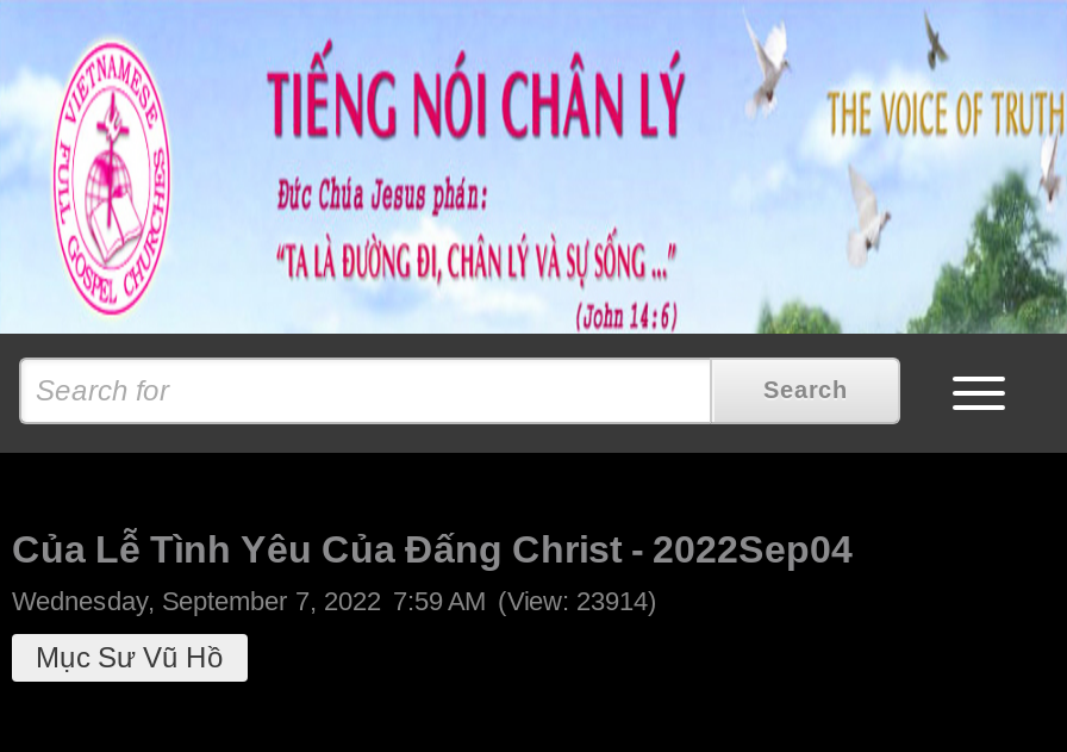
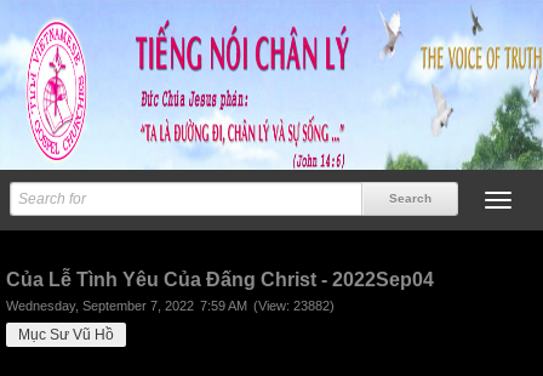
[12,586,657,615] Wednesday, September 7, 2022 7:59 AM (View: 23914) -> [6,298,335,313] Wednesday, September 7, 2022 7:59 AM (View: 23882)

